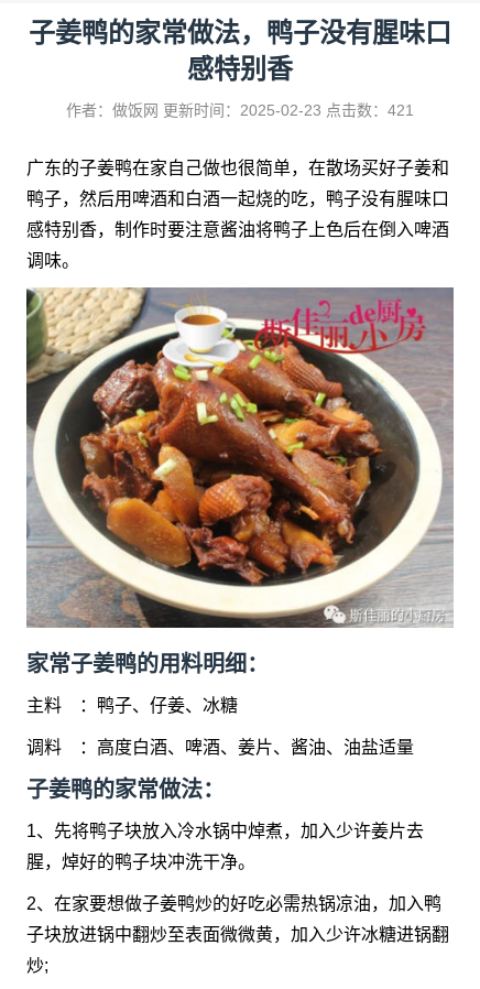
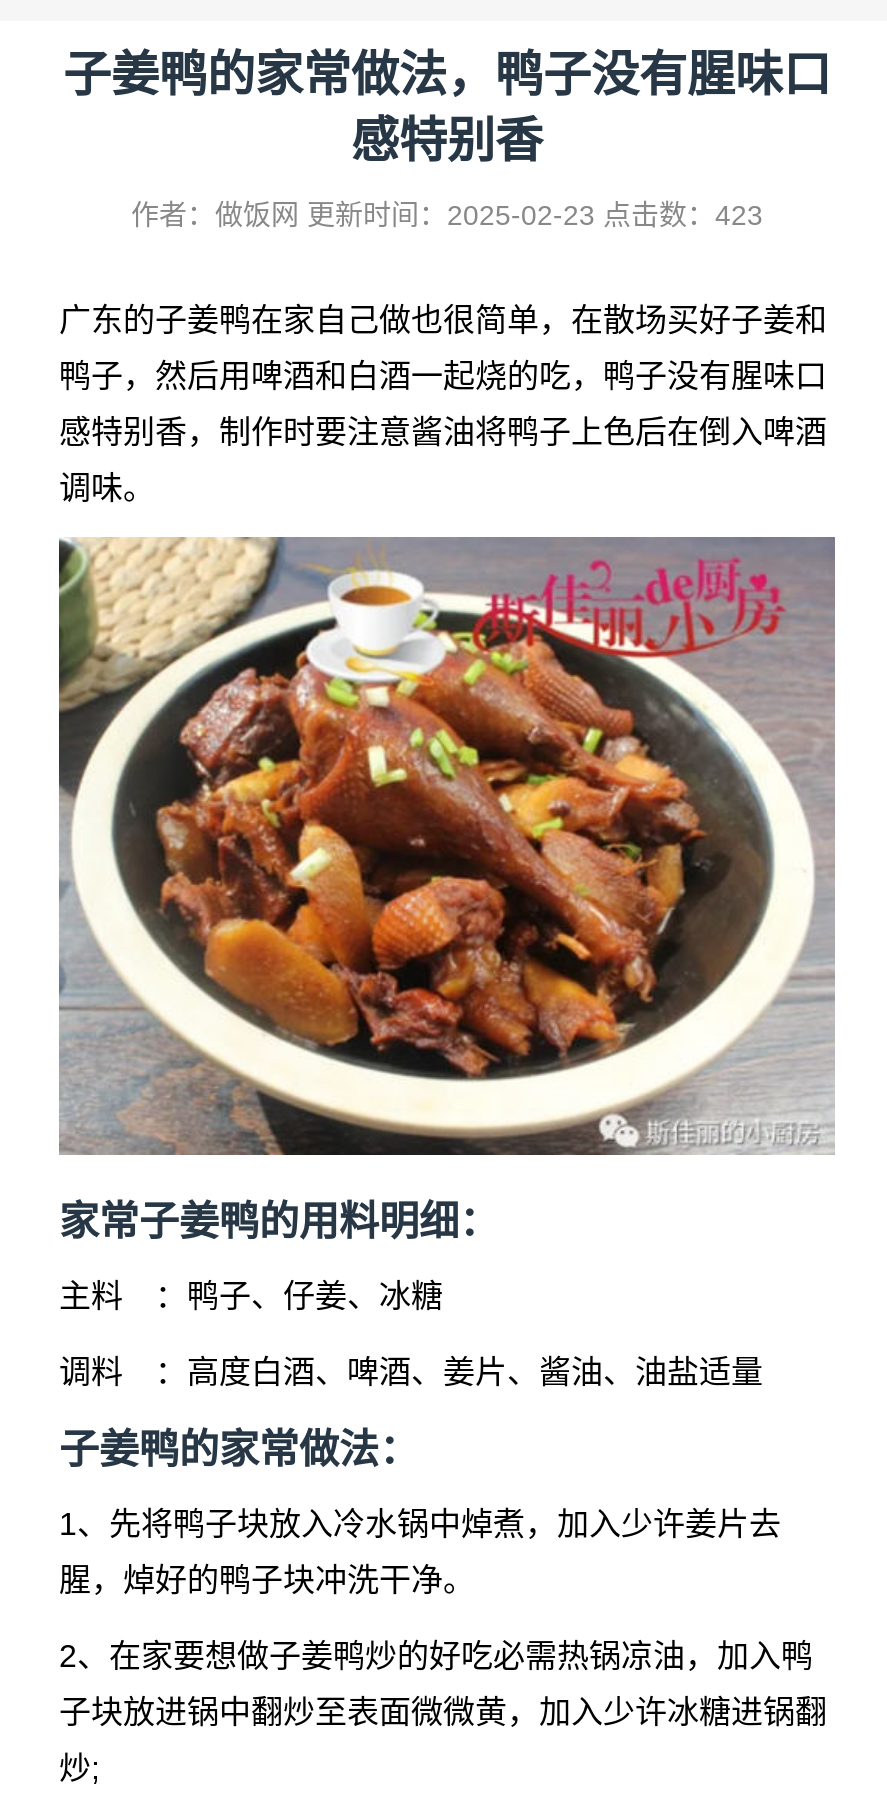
[66,101,414,119] 作者：做饭网更新时间：2025-02-23 点击数：421 -> [131,199,763,231] 作者：做饭网更新时间：2025-02-23 点击数：423

